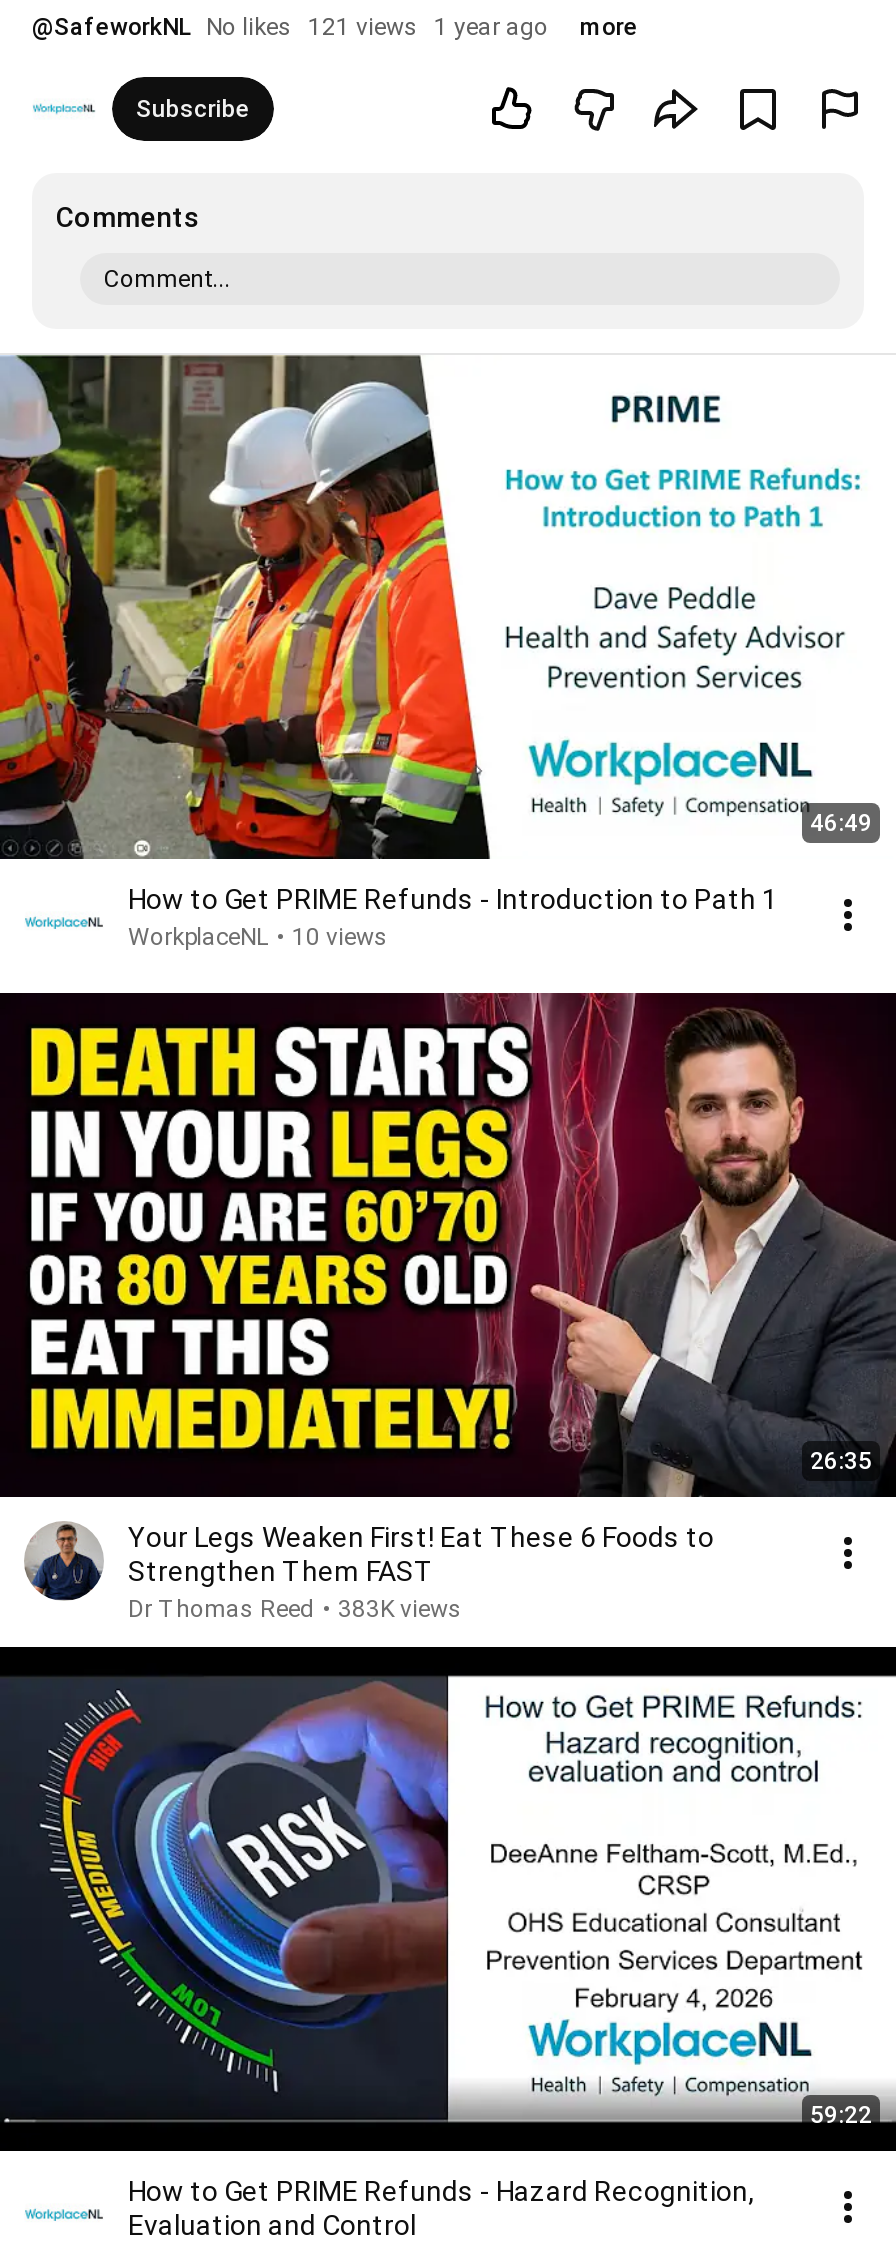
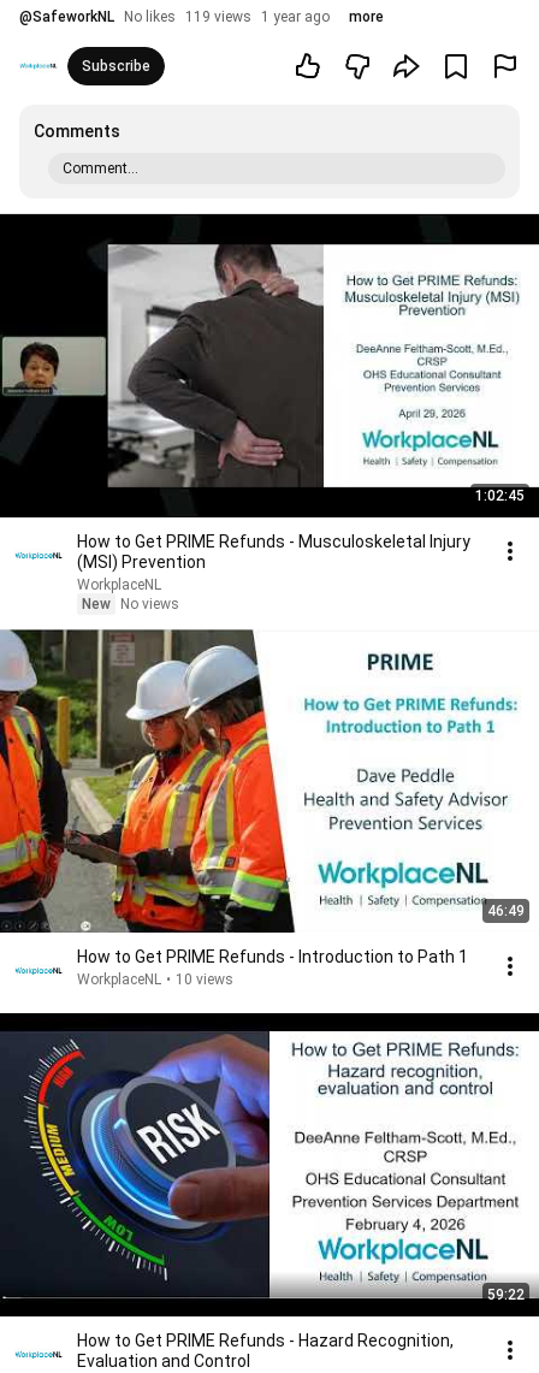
[32,13,548,41] @SafeworkNL No likes 121 views 1 year ago -> [19,8,330,25] @SafeworkNL No likes 119 views 1 year ago
none -> [4,213,535,612] [image] | 1:02:45 | How to Get PRIME Refunds - Musculoskeletal Injury | (MSI) Prevention | WorkplaceNL | New No views
moved [0,353,872,951] -> [0,628,525,988]: [image] | 46:49 | How to Get PRIME Refunds - Introduction to Path 1 | WorkplaceNL • 10 views
[6,991,890,1623] [image] | 26:35 | Your Legs Weaken First! Eat These 6 Foods to | Strengthen Them FAST | Dr Thomas Reed • 383K views -> none
[24,1521,100,1603] [image] -> none

